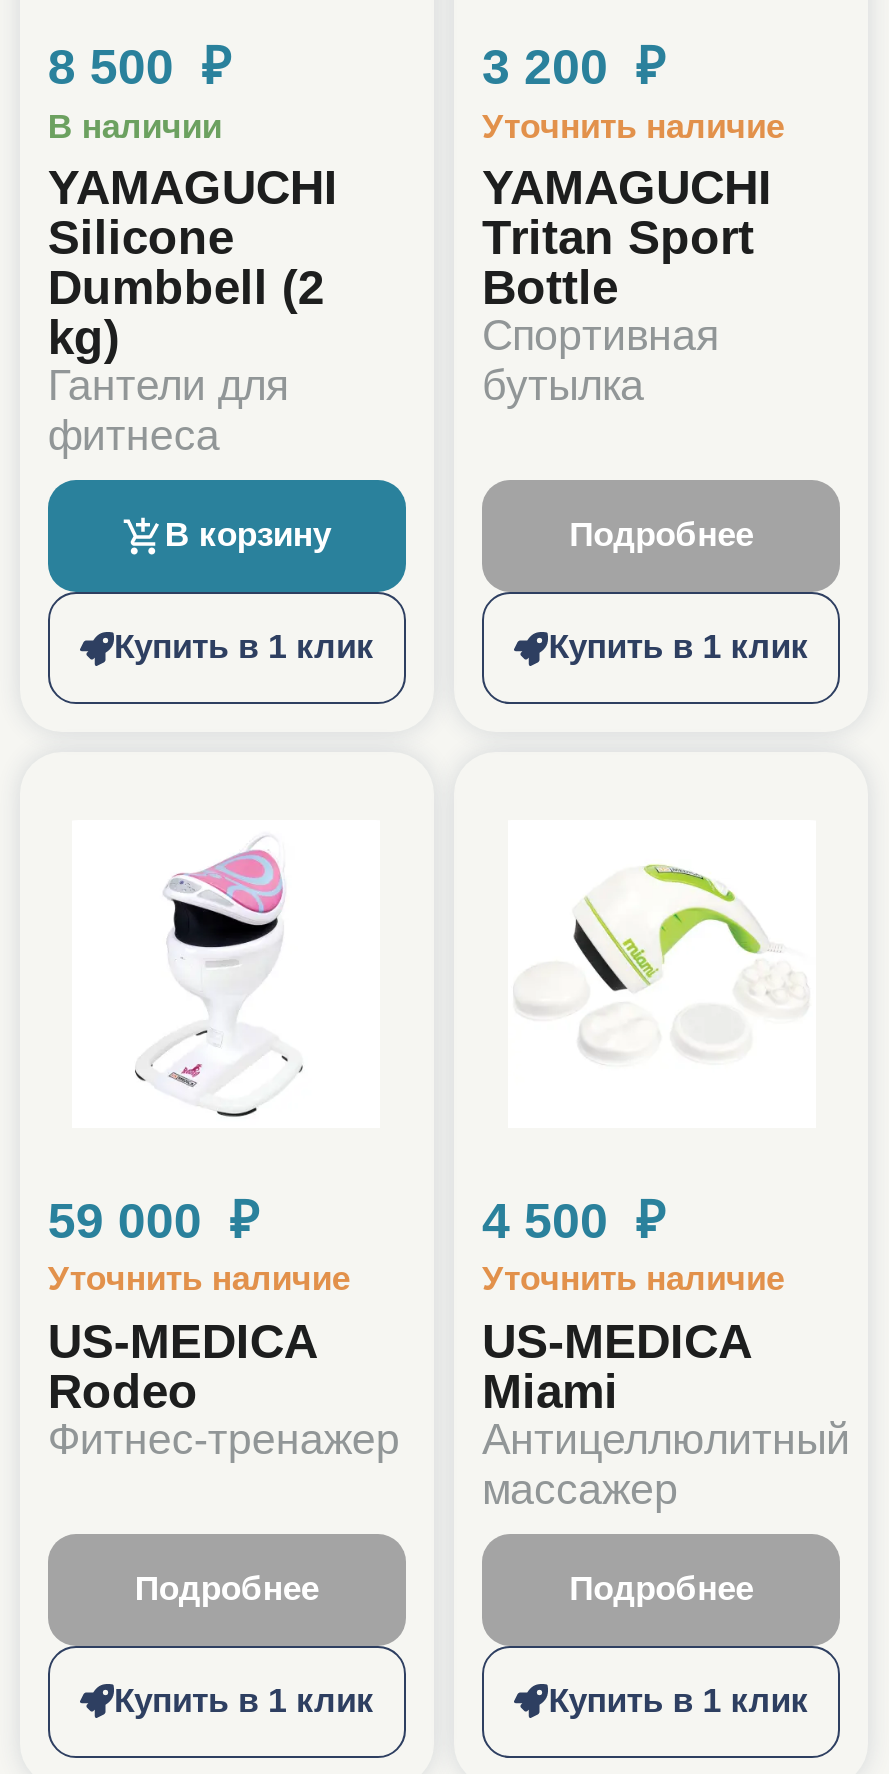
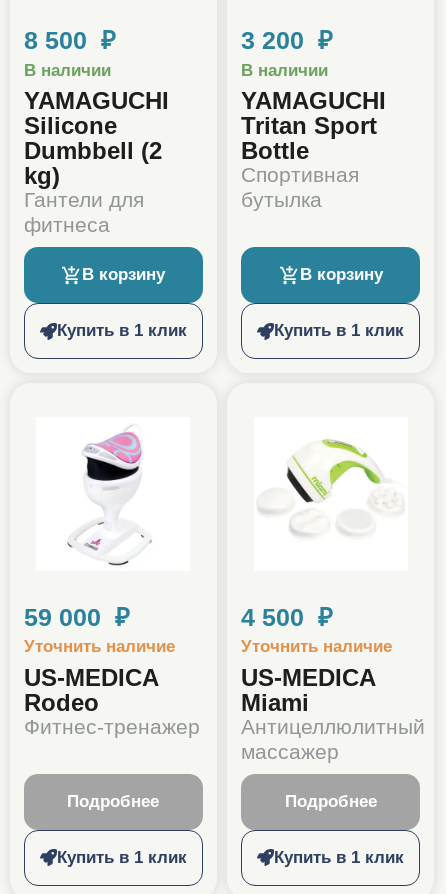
[482,108,784,146] Уточнить наличие -> [241,61,328,80] В наличии
[569,517,753,555] Подробнее -> [299,265,382,284] В корзину

